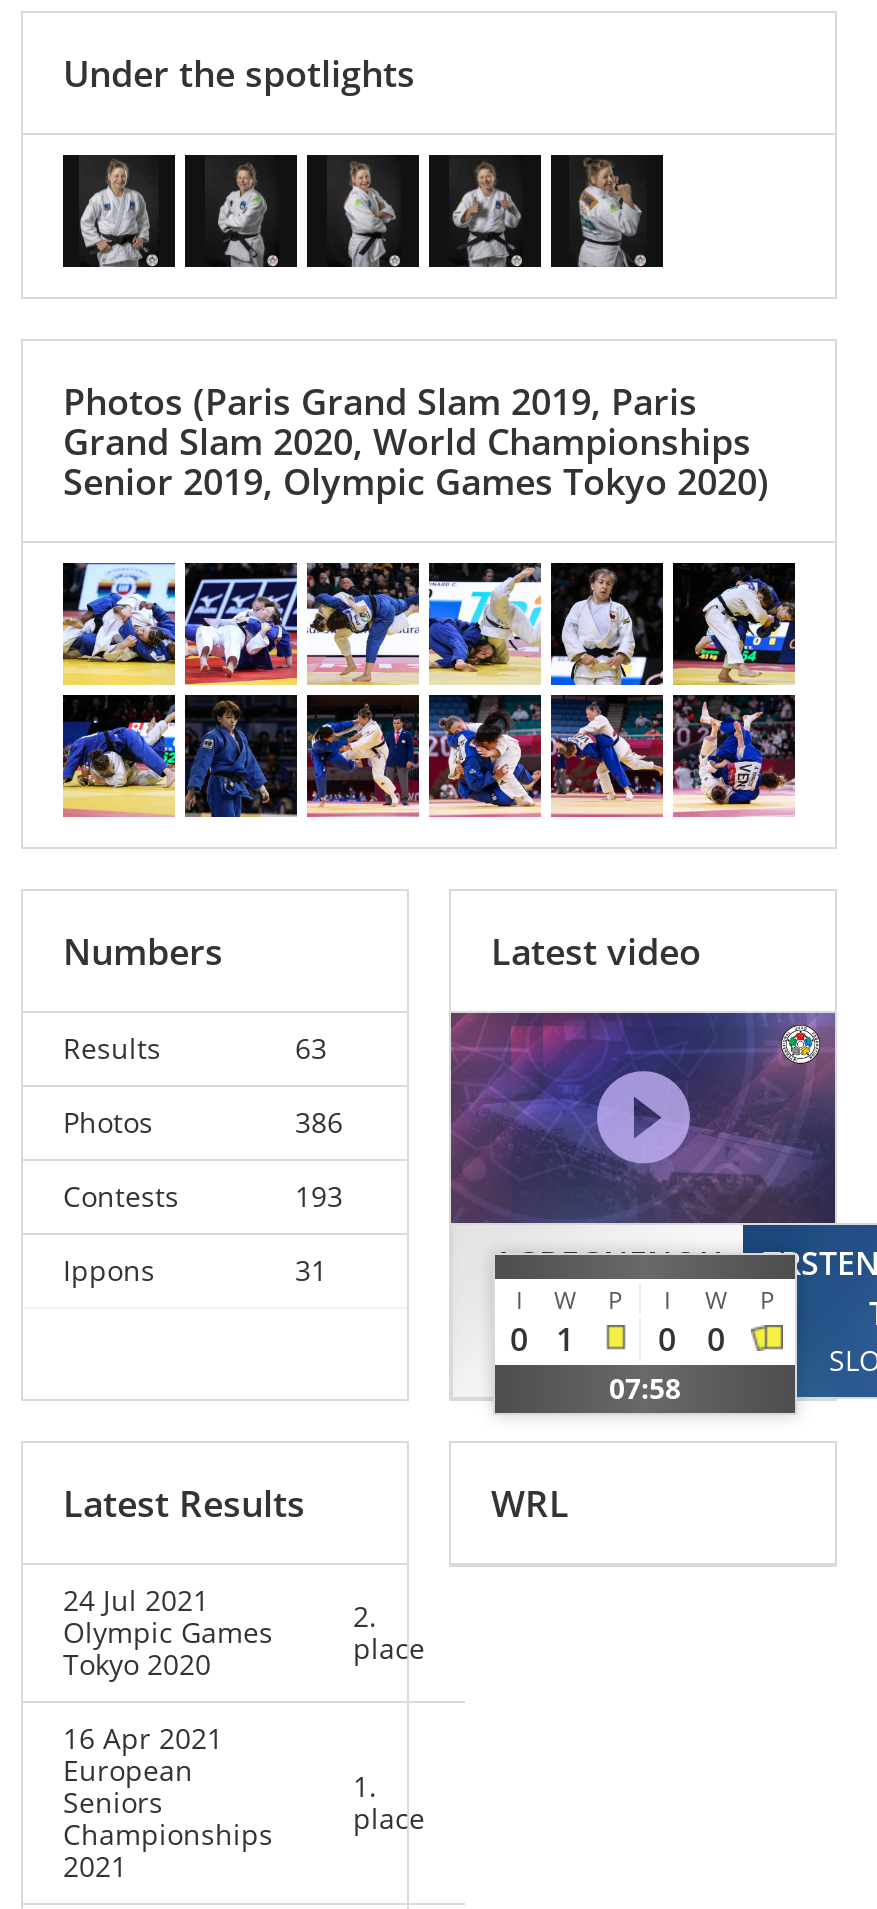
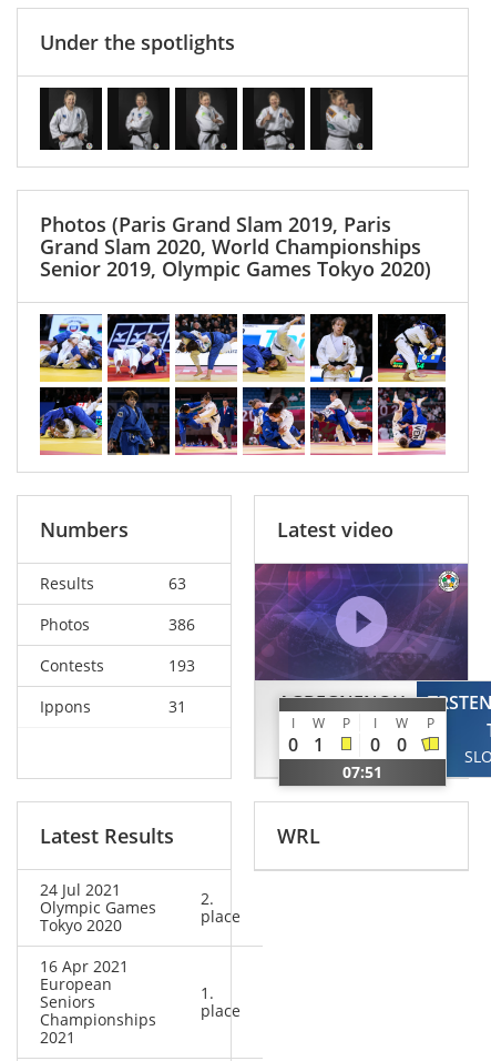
[609,1370,681,1408] 07:58 -> [342,762,382,783] 07:51

